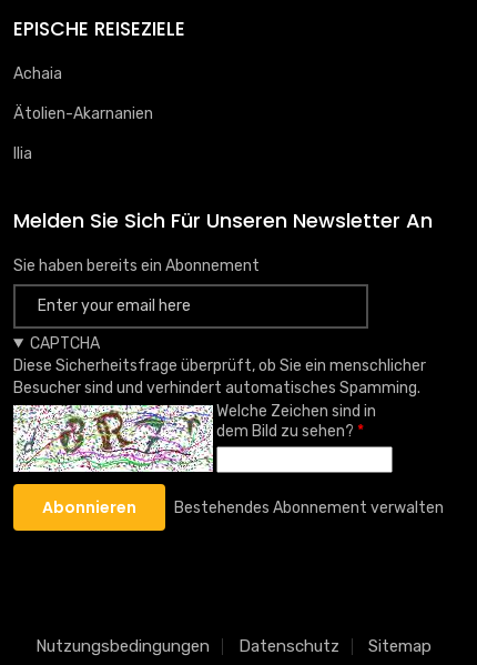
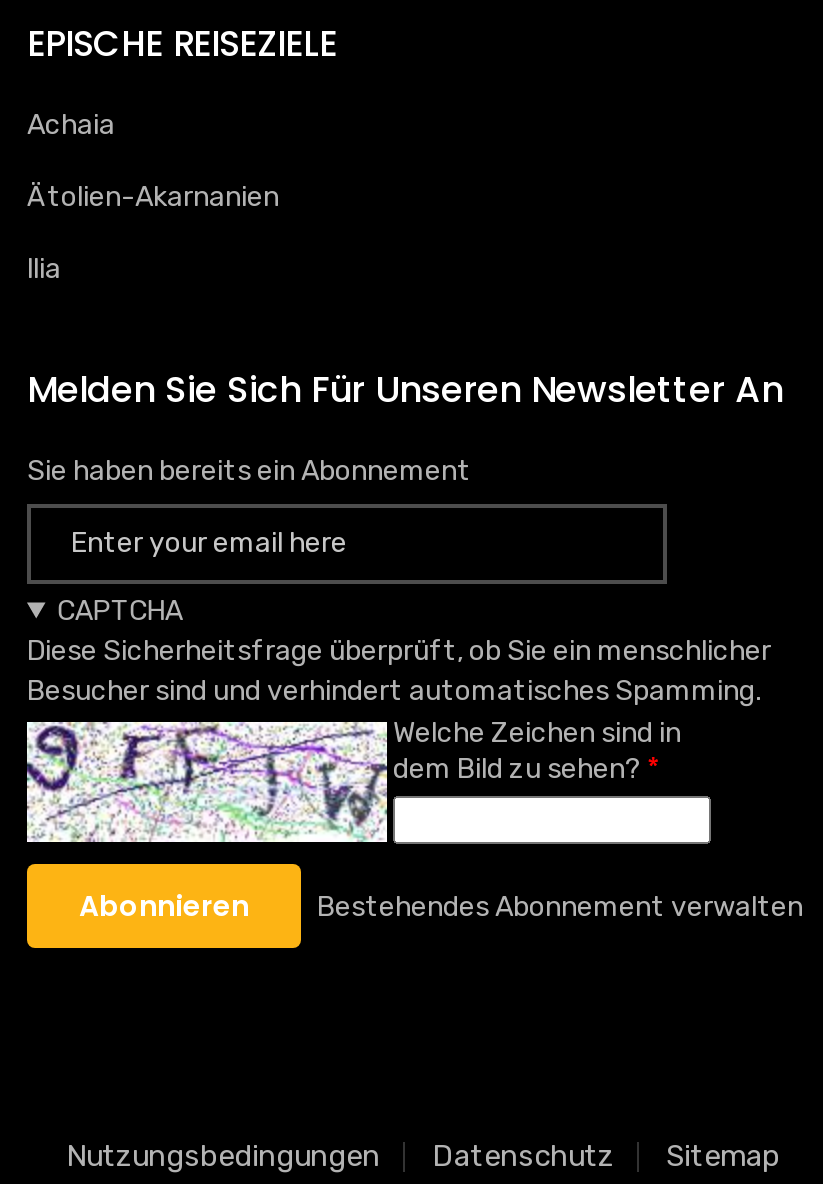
[13,404,213,472] [image] -> [25,720,387,842] [image]

